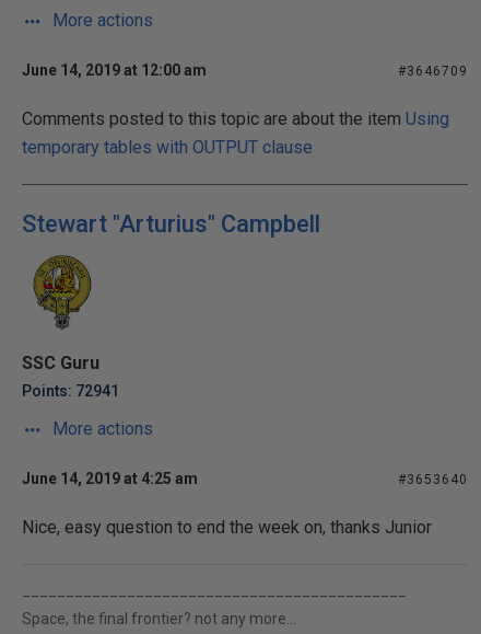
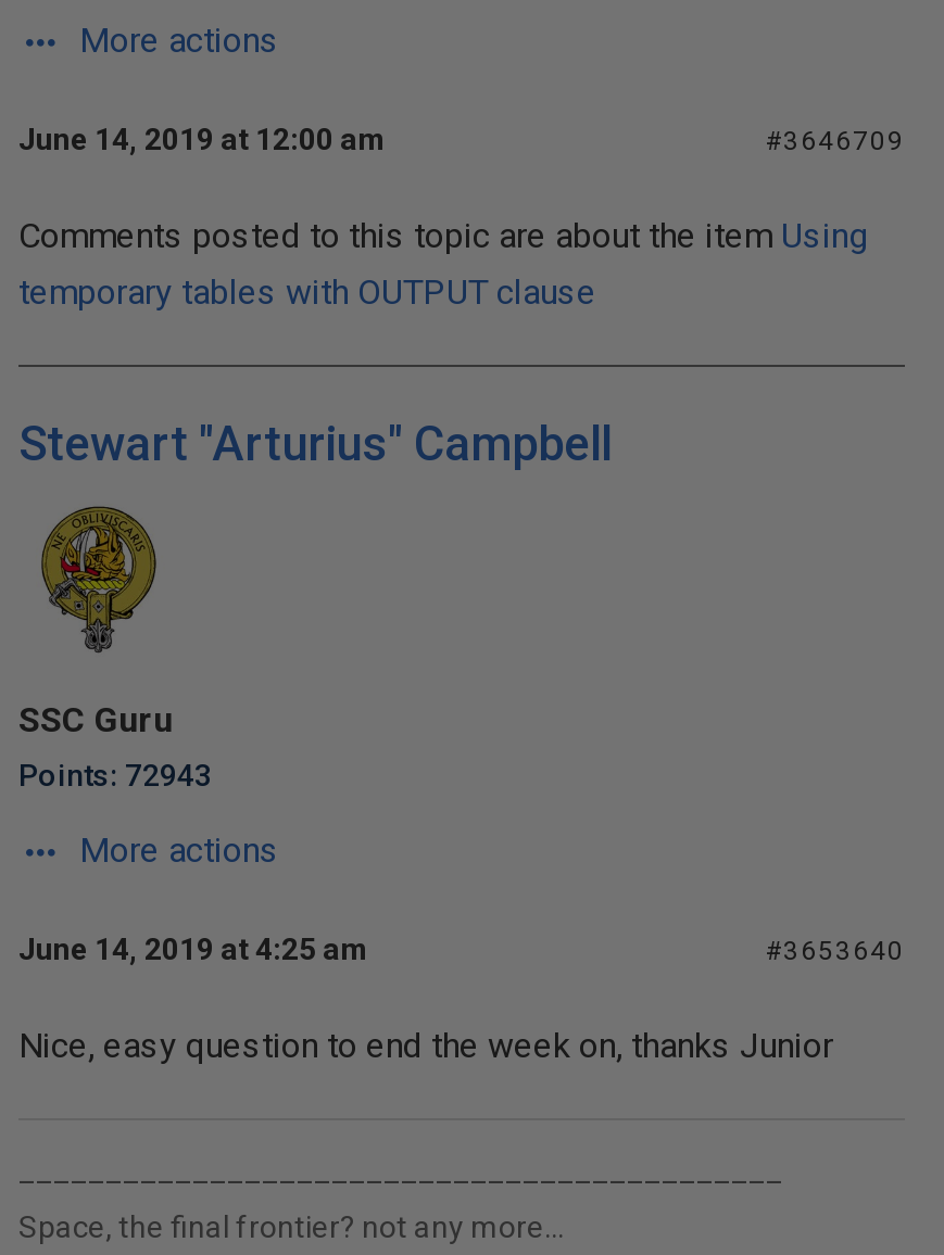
[22,382,119,400] Points: 72941 -> [18,758,212,793] Points: 72943

